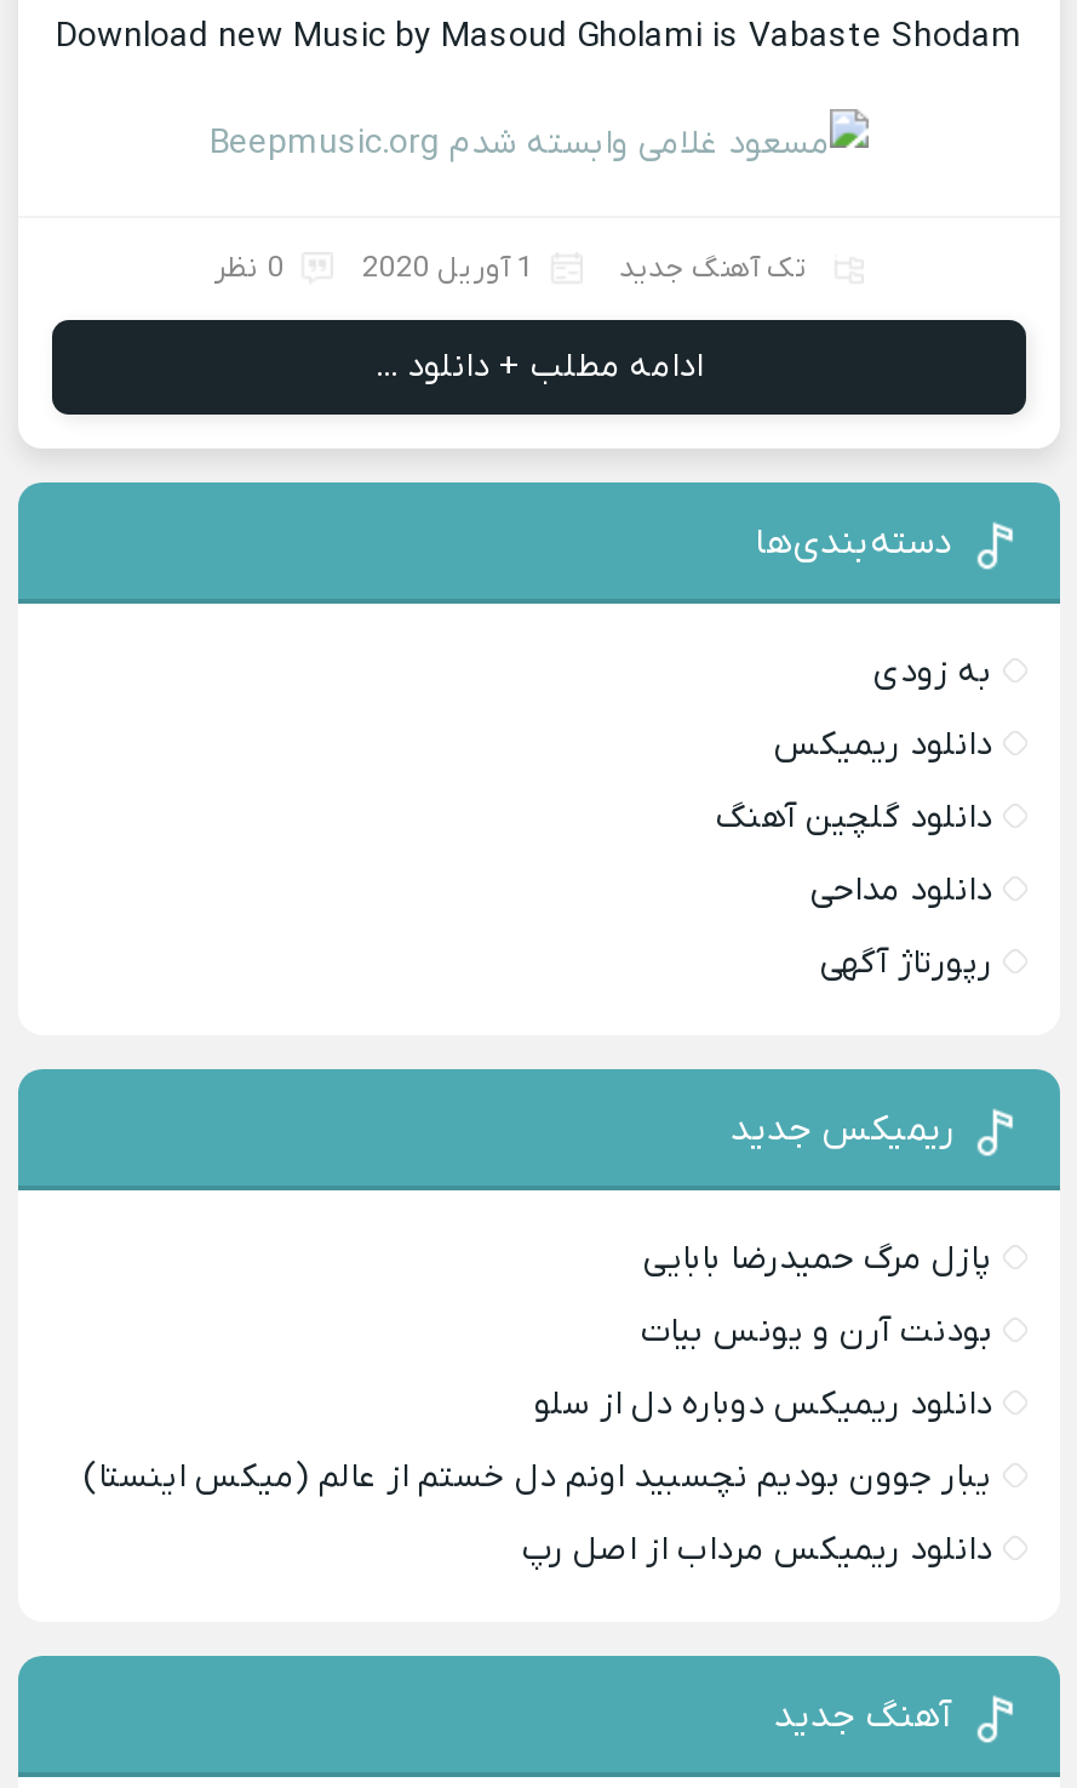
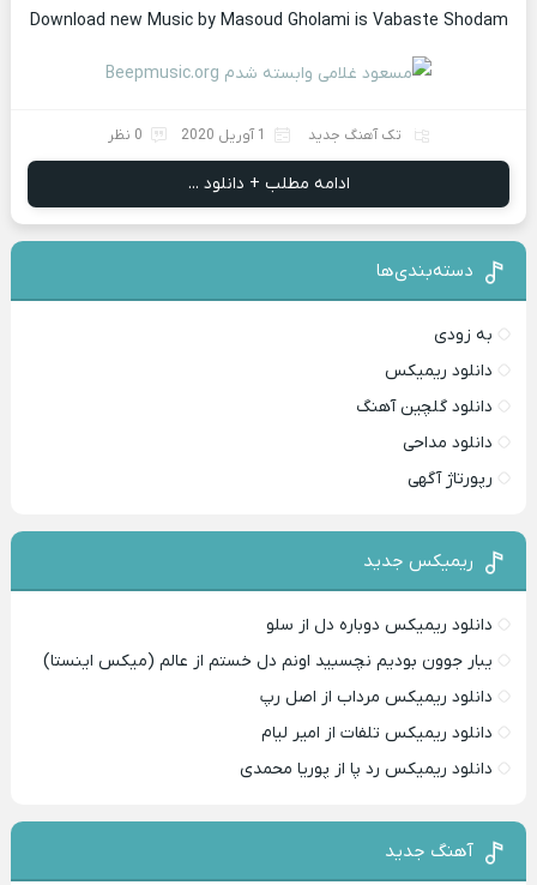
[641,1236,992,1355] پازل مرگ حمیدرضا بابایی | بودنت آرن و یونس بیات -> none
moved [84,1382,992,1573] -> [43,614,493,709]: دانلود ریمیکس دوباره دل از سلو | یبار جوون بودیم نچسبید اونم دل خستم از عالم (میکس اینستا) | دانلود ریمیکس مرداب از اصل رپ
none -> [240,722,493,781] دانلود ریمیکس تلفات از امیر لیام | دانلود ریمیکس رد پا از پوریا محمدی

